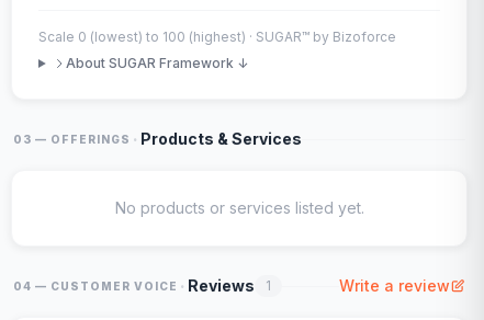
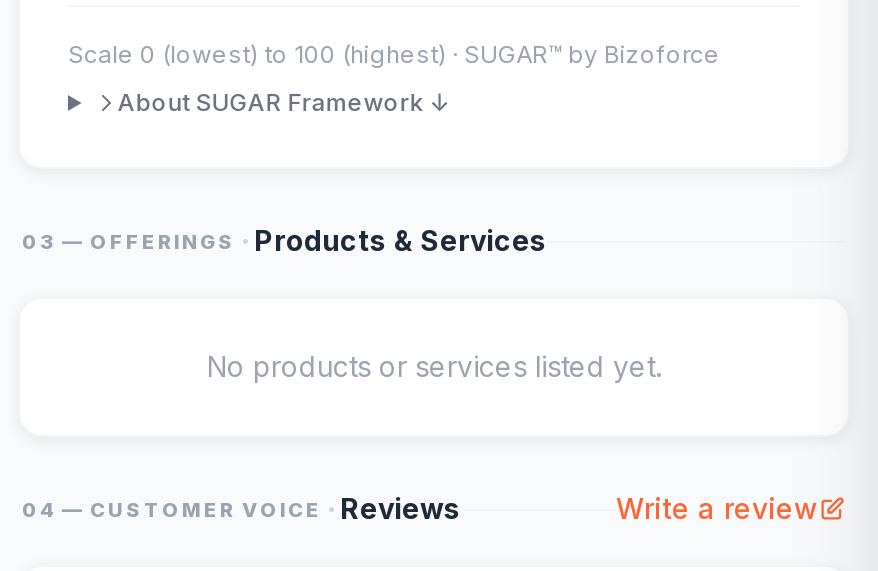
[266,277,271,294] 1 -> none

